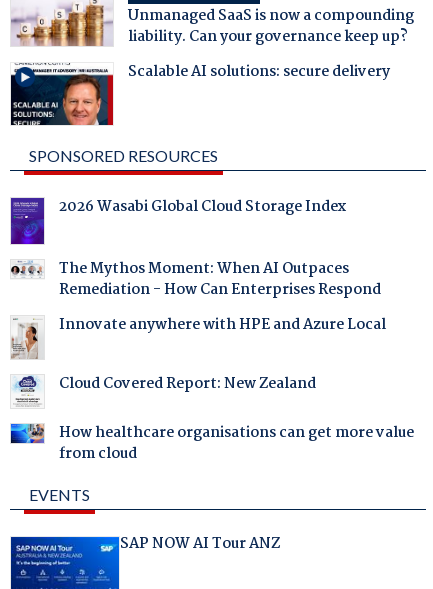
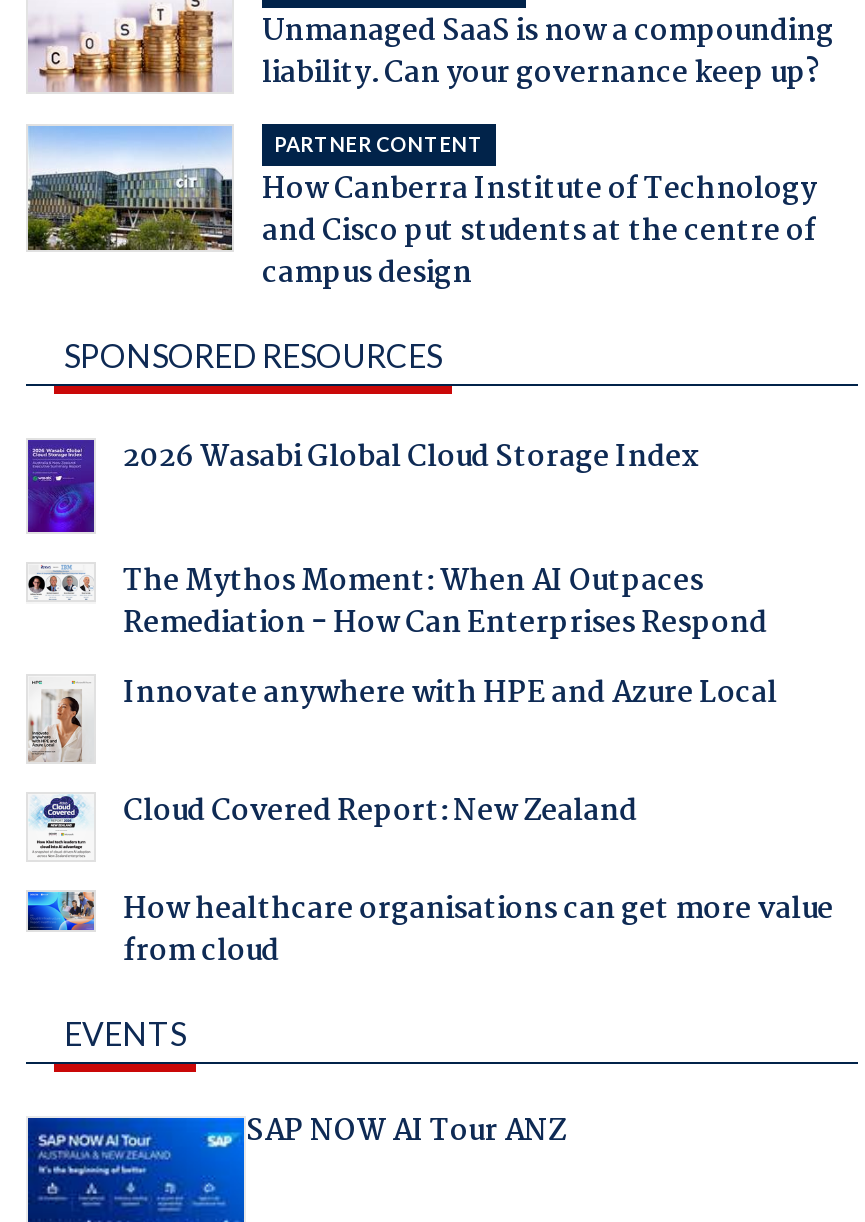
[10,60,390,126] [image] | Scalable AI solutions: secure delivery -> [26,124,816,298] [image] | PARTNER CONTENT | How Canberra Institute of Technology | and Cisco put students at the centre of | campus design

